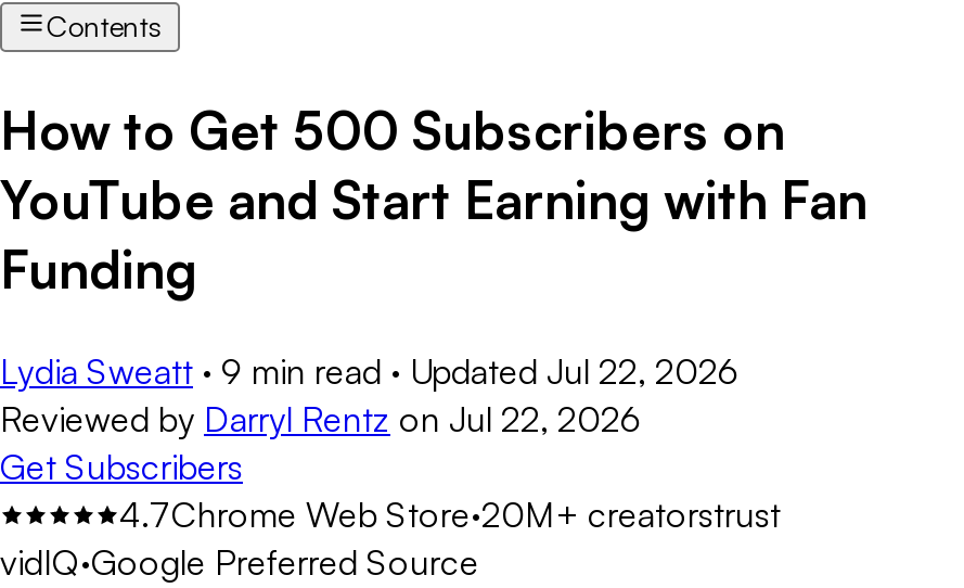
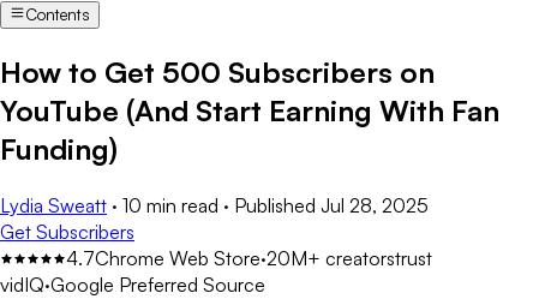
[0,167,867,301] YouTube and Start Earning with Fan | Funding -> [0,92,499,167] YouTube (And Start Earning With Fan | Funding)
[0,349,740,440] Lydia Sweatt · 9 min read · Updated Jul 22, 2026 | Reviewed by Darryl Rentz on Jul 22, 2026 -> [0,193,429,217] Lydia Sweatt · 10 min read · Published Jul 28, 2025

